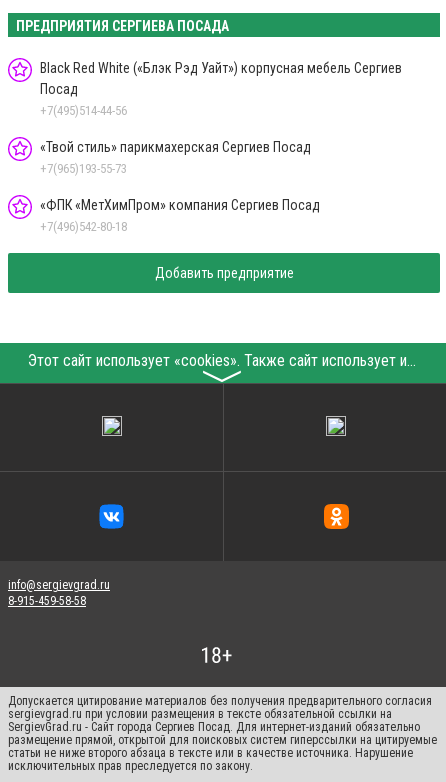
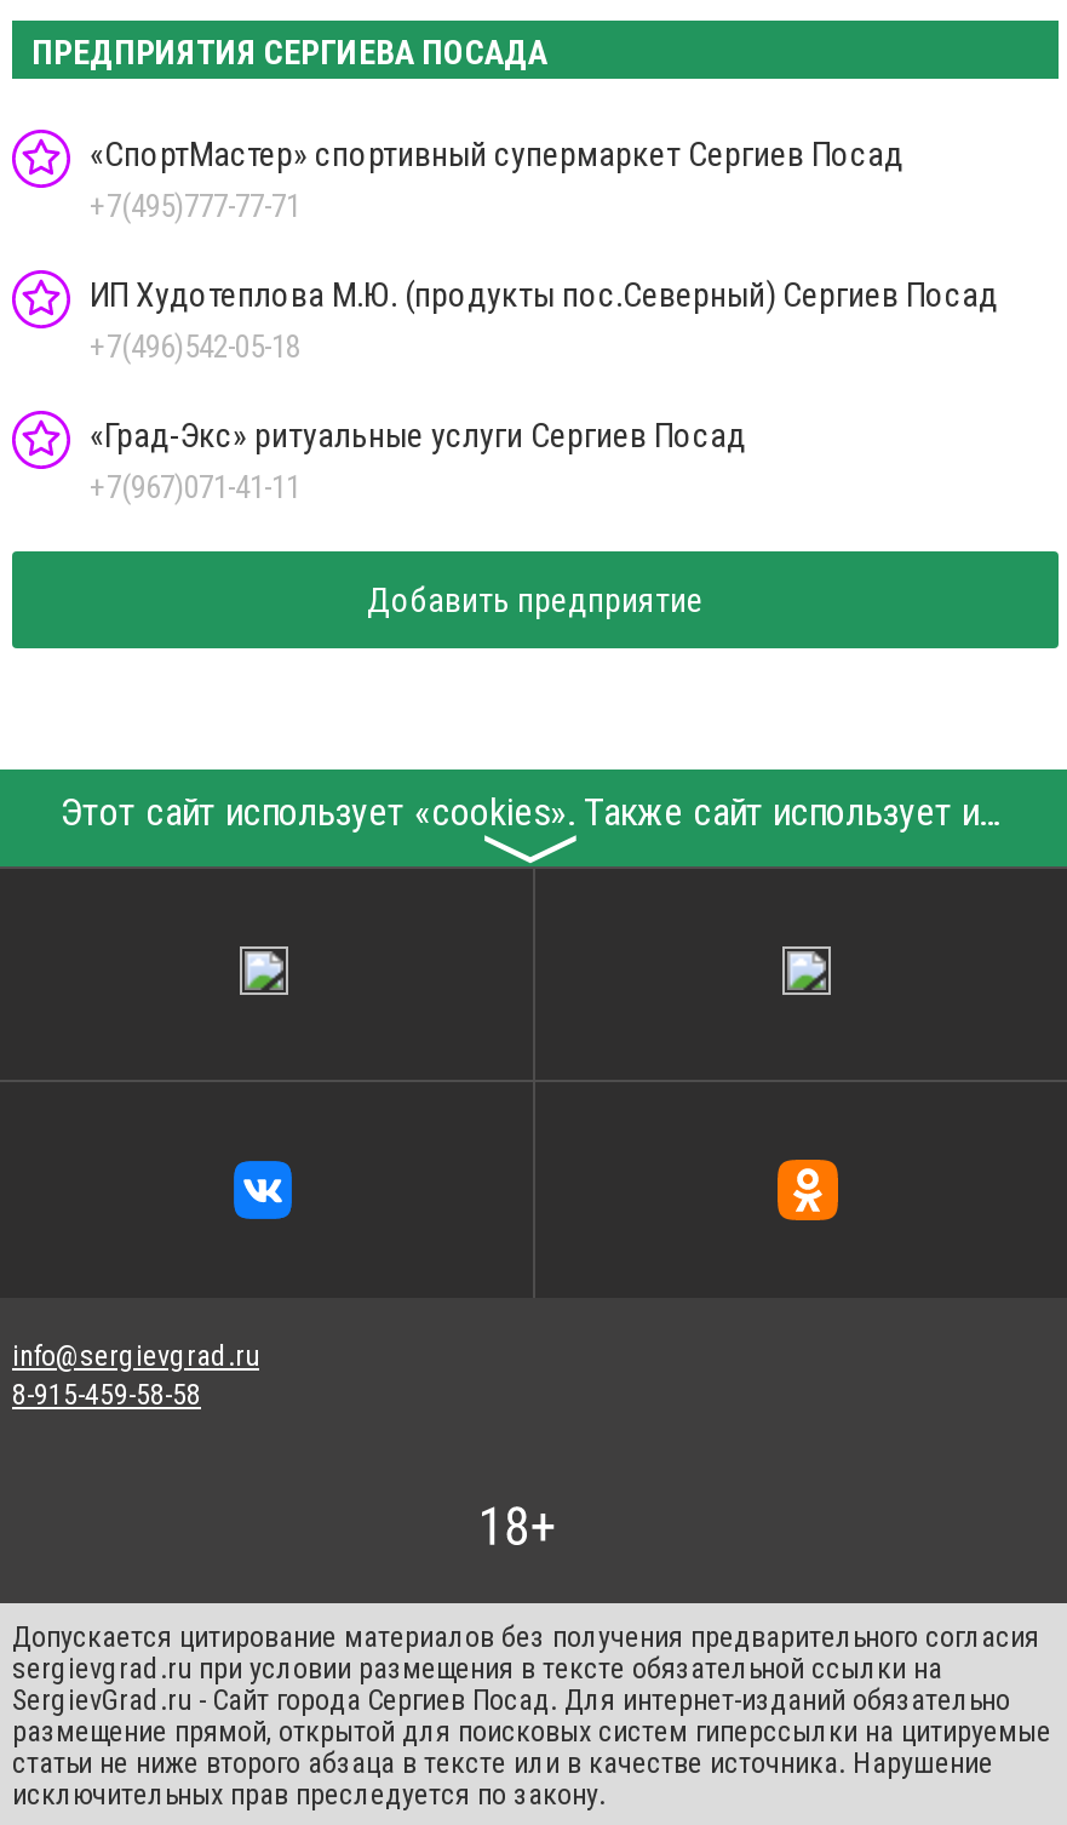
[40,60,402,118] Black Red White («Блэк Рэд Уайт») корпусная мебель Сергиев | Посад | +7(495)514-44-56 -> [90,135,903,224] «СпортМастер» спортивный супермаркет Сергиев Посад | +7(495)777-77-71
[40,139,311,176] «Твой стиль» парикмахерская Сергиев Посад | +7(965)193-55-73 -> [90,275,998,365] ИП Худотеплова М.Ю. (продукты пос.Северный) Сергиев Посад | +7(496)542-05-18
[40,197,320,234] «ФПК «МетХимПром» компания Сергиев Посад | +7(496)542-80-18 -> [90,416,746,506] «Град-Экс» ритуальные услуги Сергиев Посад | +7(967)071-41-11

